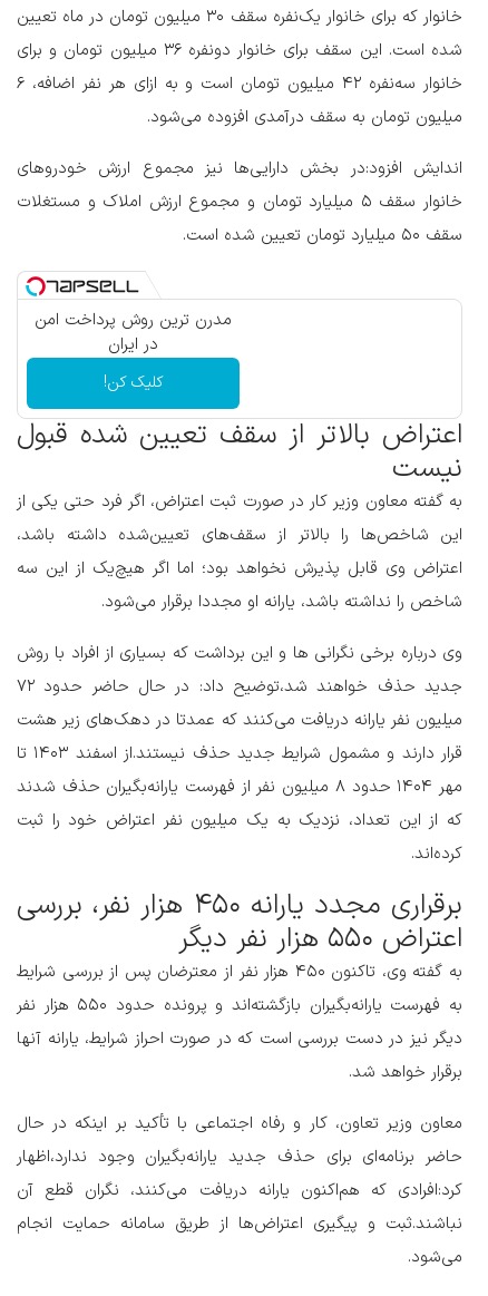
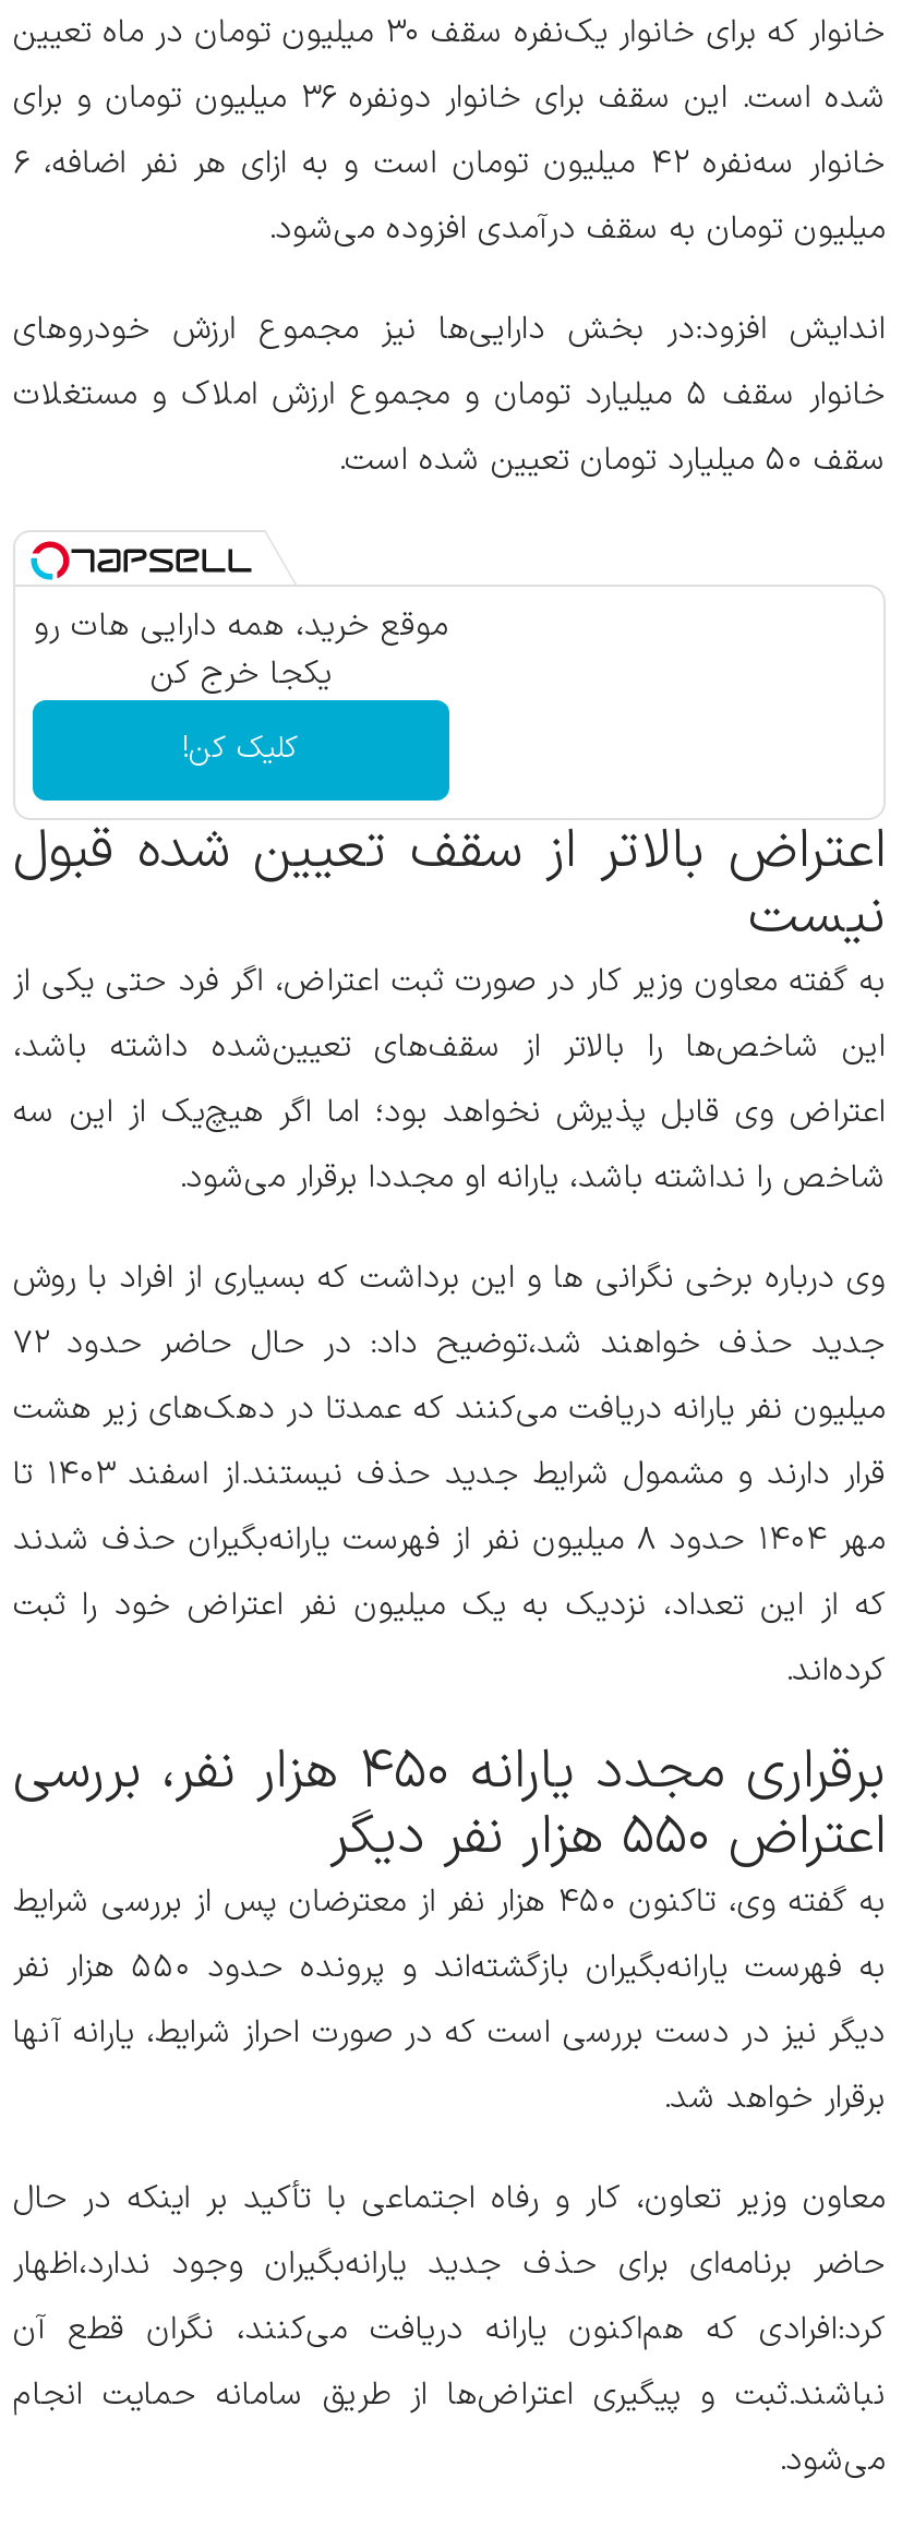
[35,308,232,358] مدرن ترین روش پرداخت امن | در ایران -> [34,602,448,700] موقع خرید، همه دارایی هات رو | یکجا خرج کن

